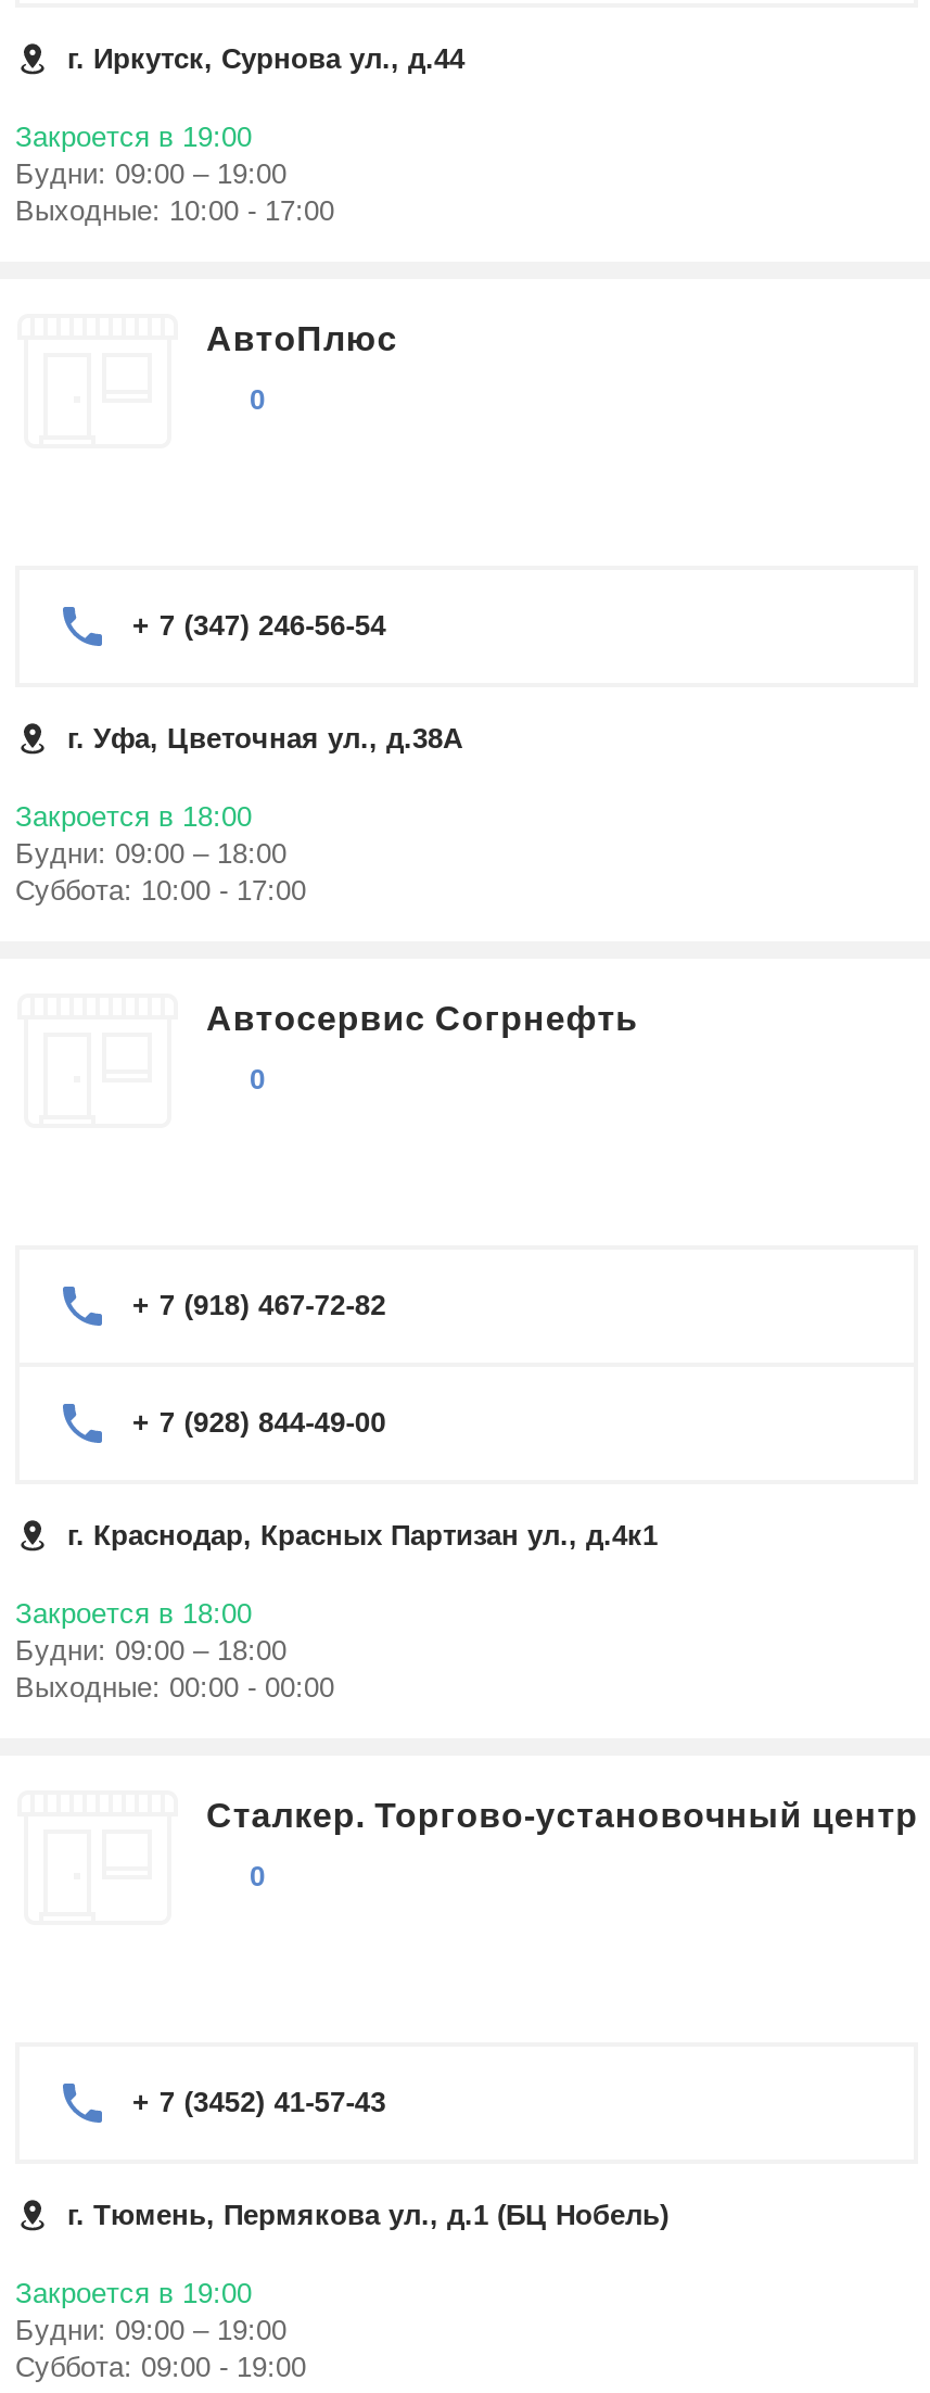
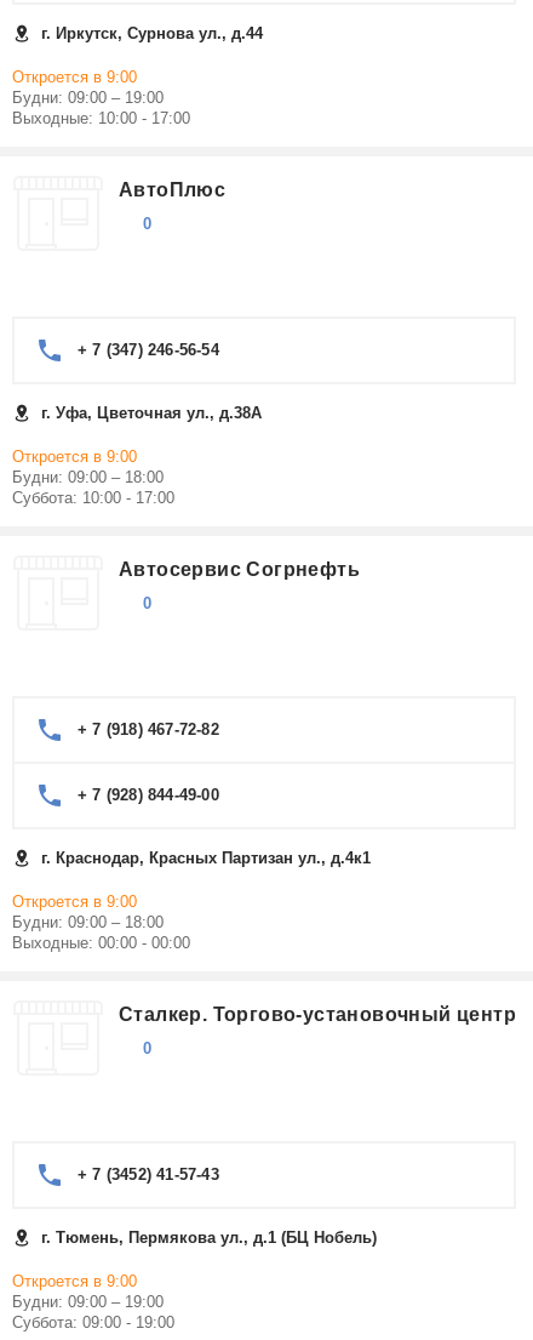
[15,121,252,153] Закроется в 19:00 -> [12,68,137,86] Откроется в 9:00
[15,800,252,833] Закроется в 18:00 -> [12,447,137,466] Откроется в 9:00
[15,1597,252,1630] Закроется в 18:00 -> [12,893,137,911] Откроется в 9:00
[15,2277,252,2309] Закроется в 19:00 -> [12,1272,137,1290] Откроется в 9:00

